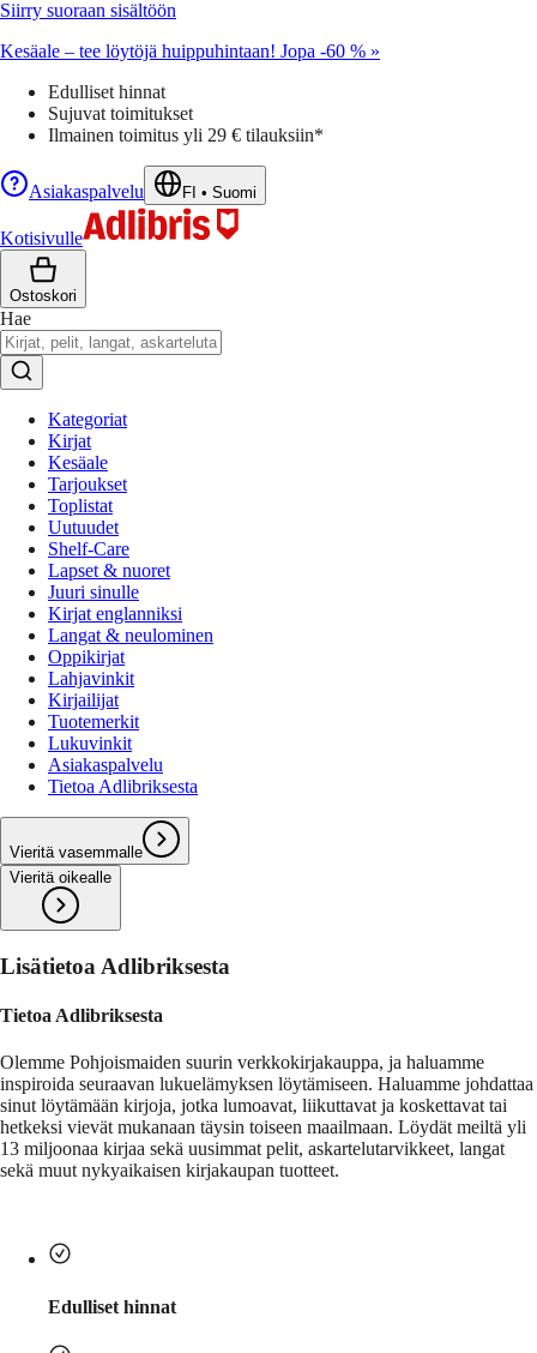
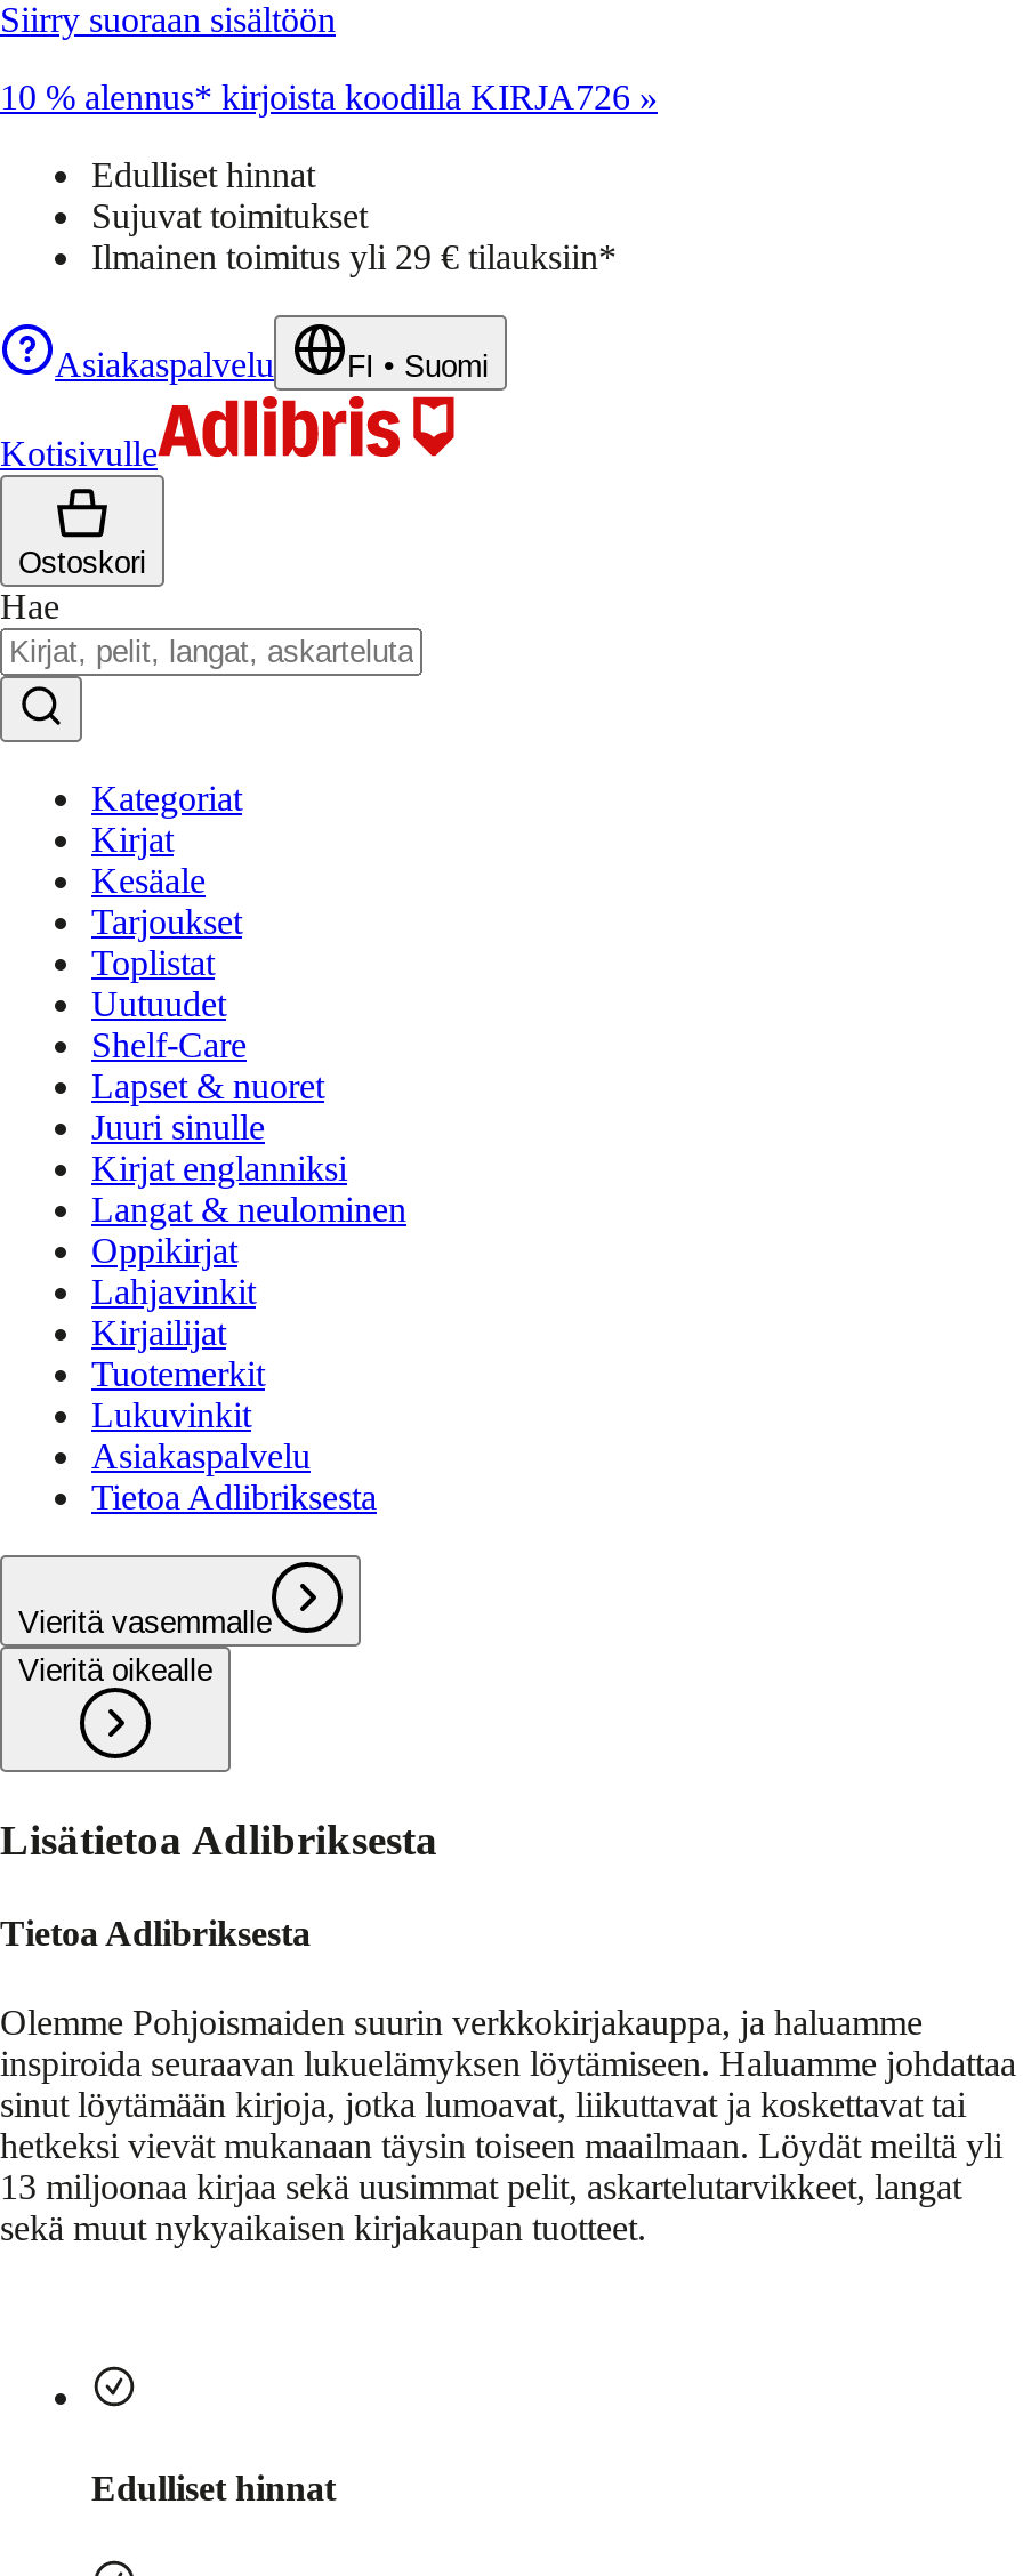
[0,41,380,61] Kesäale – tee löytöjä huippuhintaan! Jopa -60 % » -> [0,78,658,116] 10 % alennus* kirjoista koodilla KIRJA726 »

